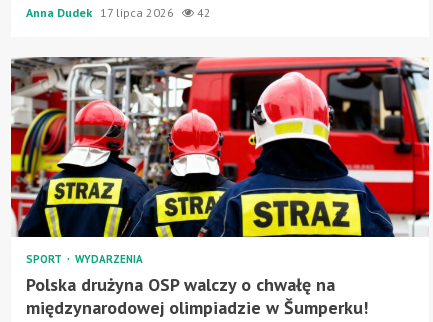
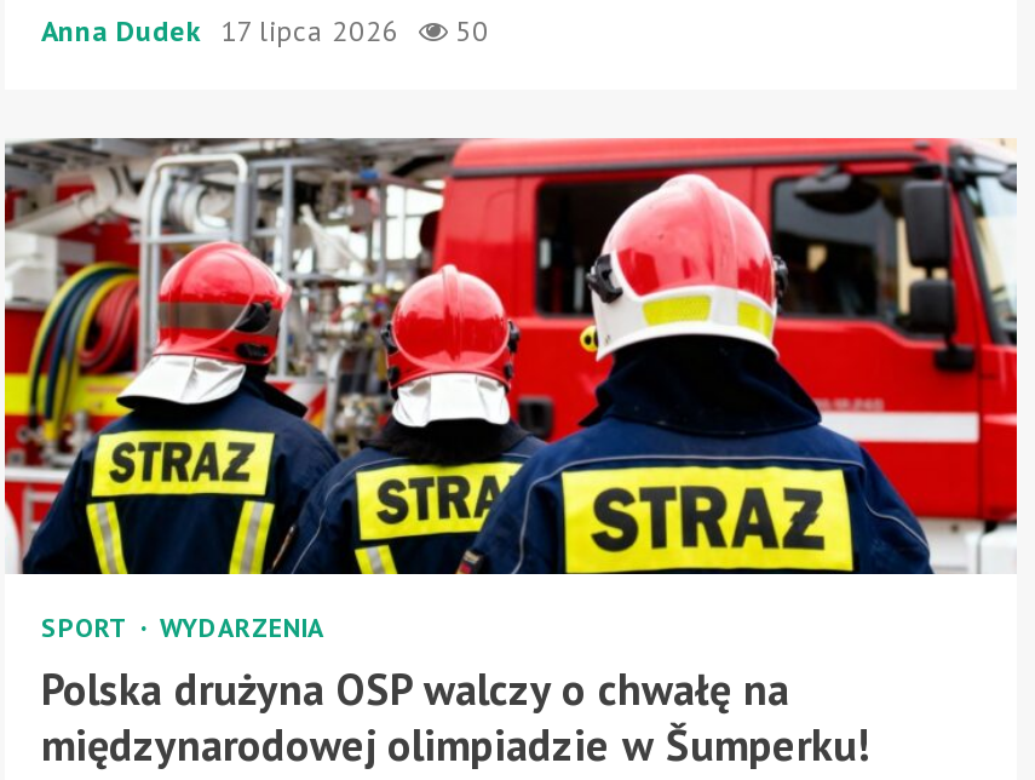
[26,5,211,20] Anna Dudek 17 lipca 2026 42 -> [41,11,489,47] Anna Dudek 17 lipca 2026 50

